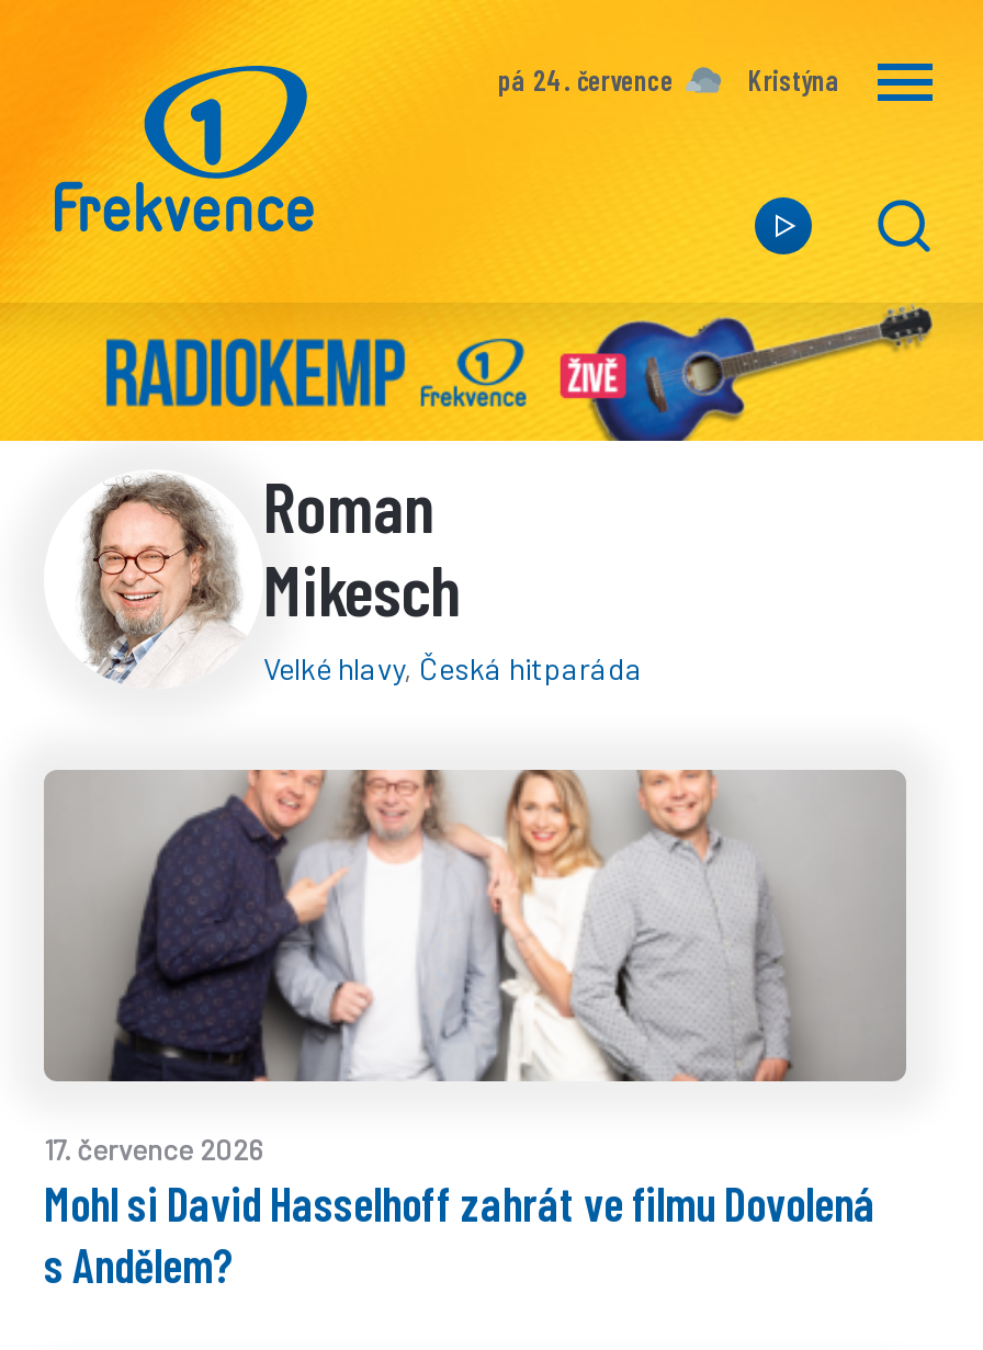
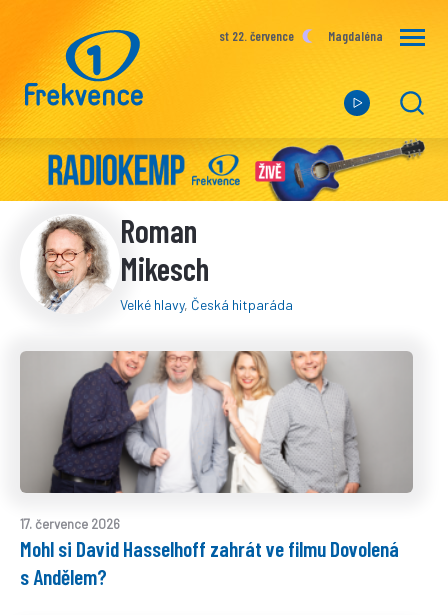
[498,62,840,97] pá 24. července | Kristýna -> [219,28,383,44] st 22. července | Magdaléna

